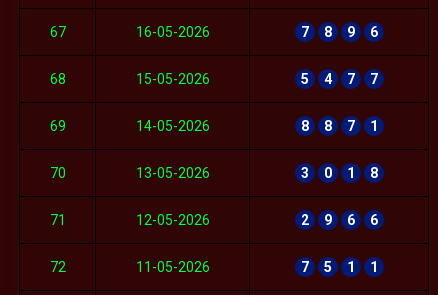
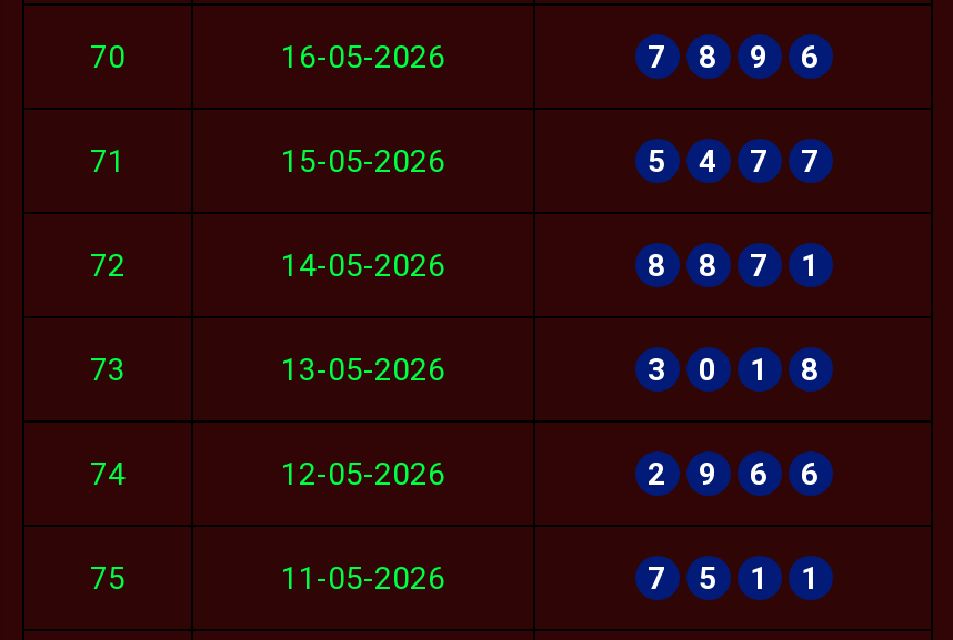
[49,24,65,40] 67 -> [90,39,126,74] 70
[49,71,65,87] 68 -> [90,143,126,179] 71
[49,118,65,134] 69 -> [90,247,126,283] 72
[49,165,65,181] 70 -> [90,352,126,387] 73
[49,212,65,228] 71 -> [90,456,126,491] 74
[49,259,65,275] 72 -> [90,560,126,596] 75

